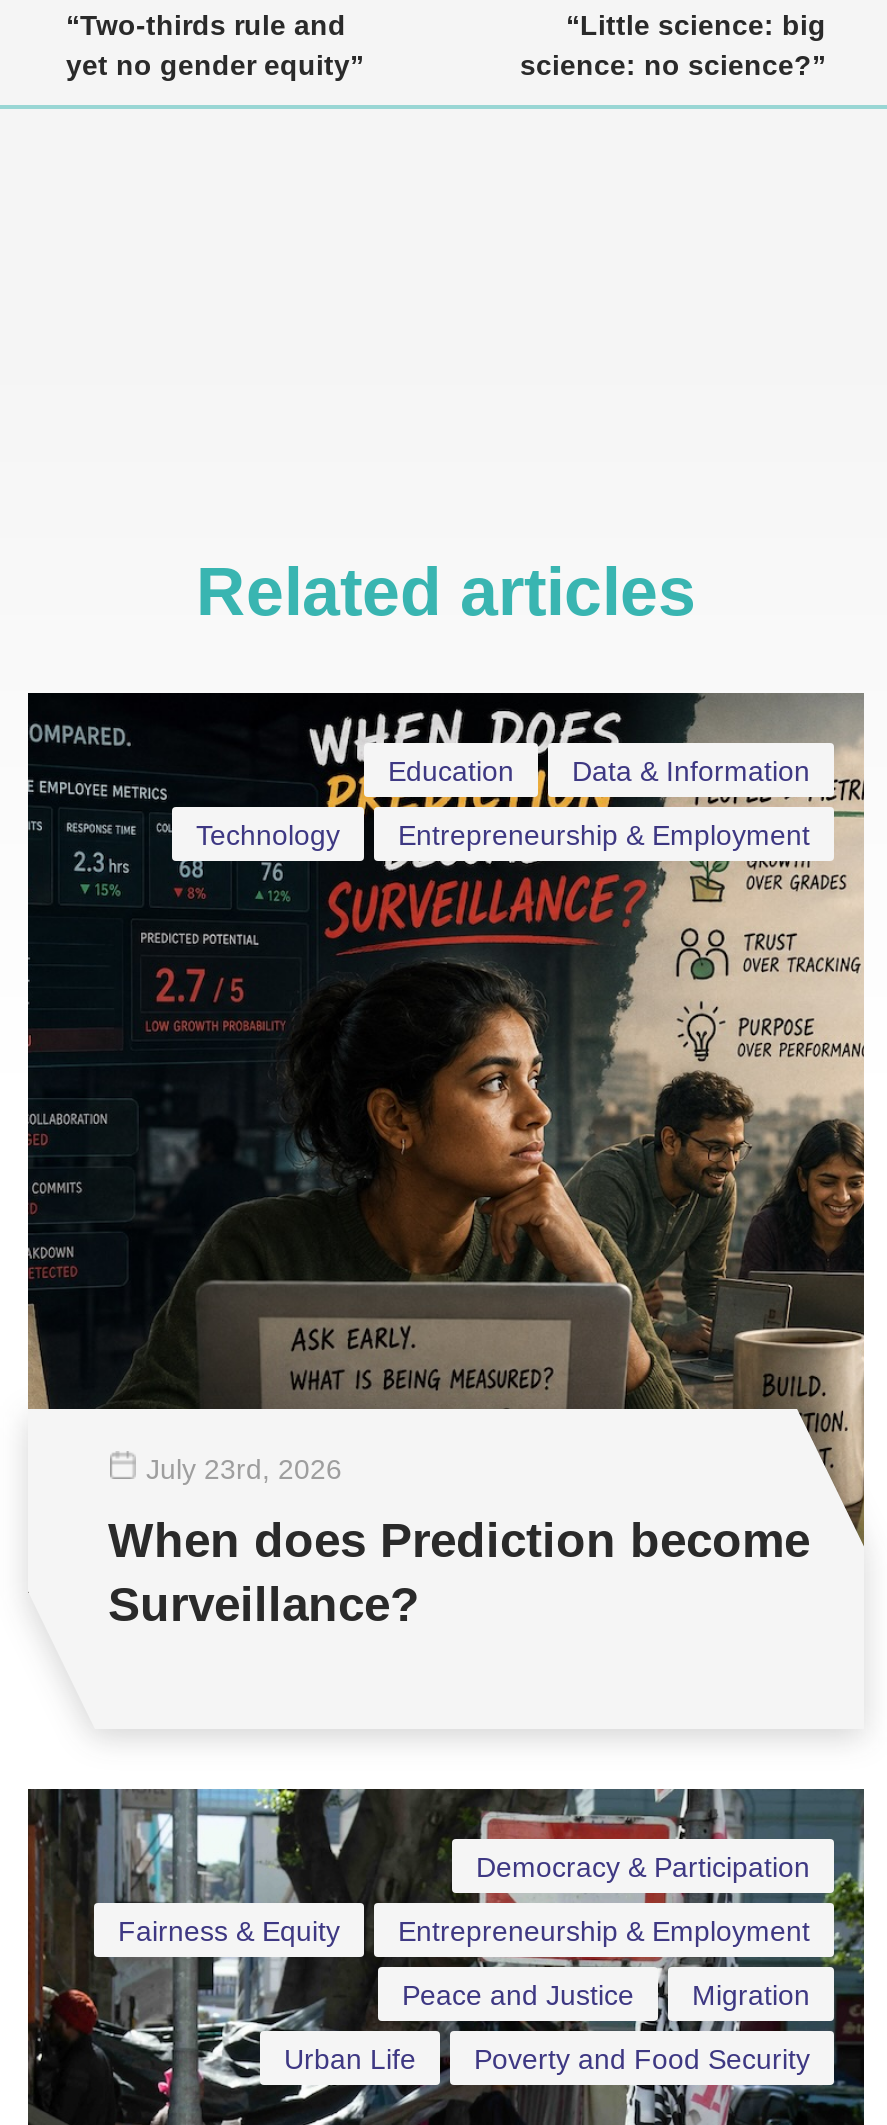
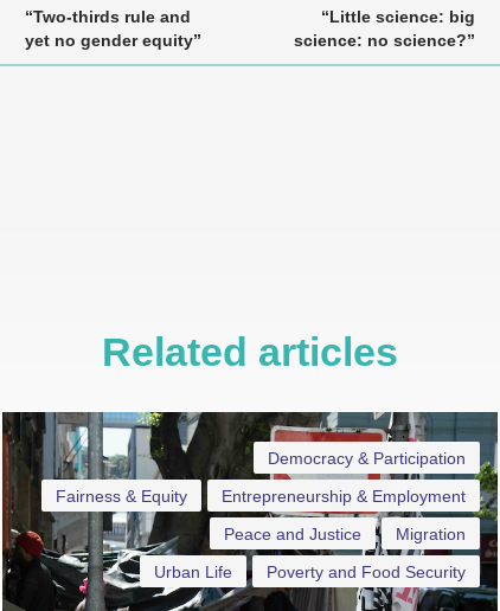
[26,691,866,1545] [image] | Data & Information | Education | Entrepreneurship & Employment | Technology -> none
[108,1453,810,1631] July 23rd, 2026 | When does Prediction become | Surveillance? -> none

